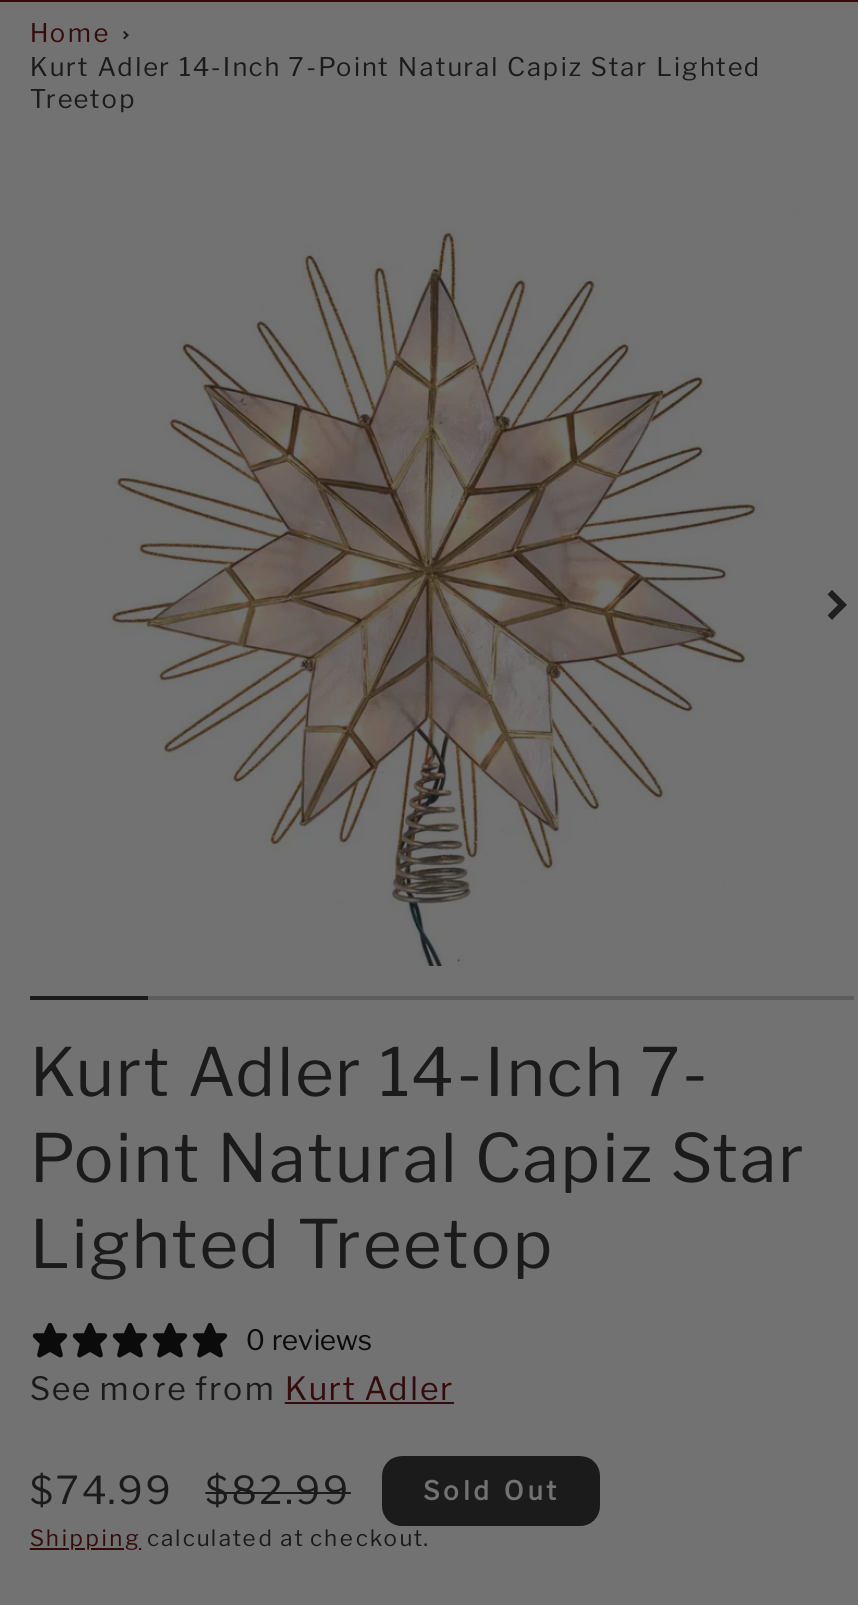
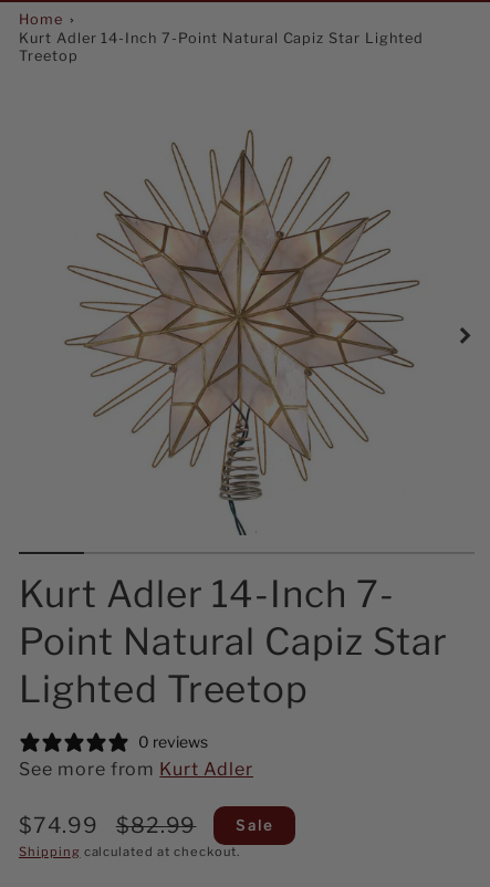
[423,1475,560,1505] Sold Out -> [236,817,273,833] Sale

